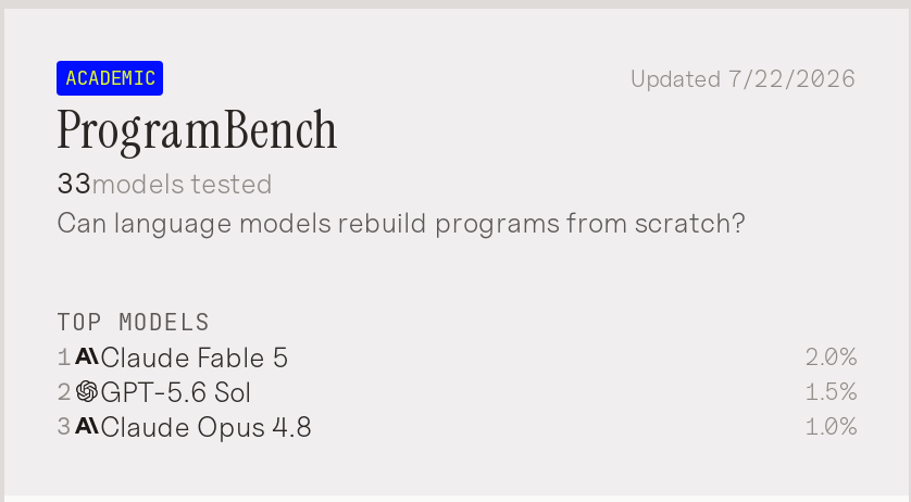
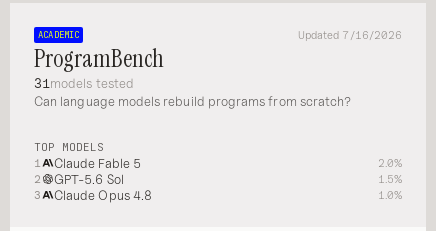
[631,63,857,93] Updated 7/22/2026 -> [298,28,402,42] Updated 7/16/2026
[57,165,274,200] 33models tested -> [34,75,134,91] 31models tested

